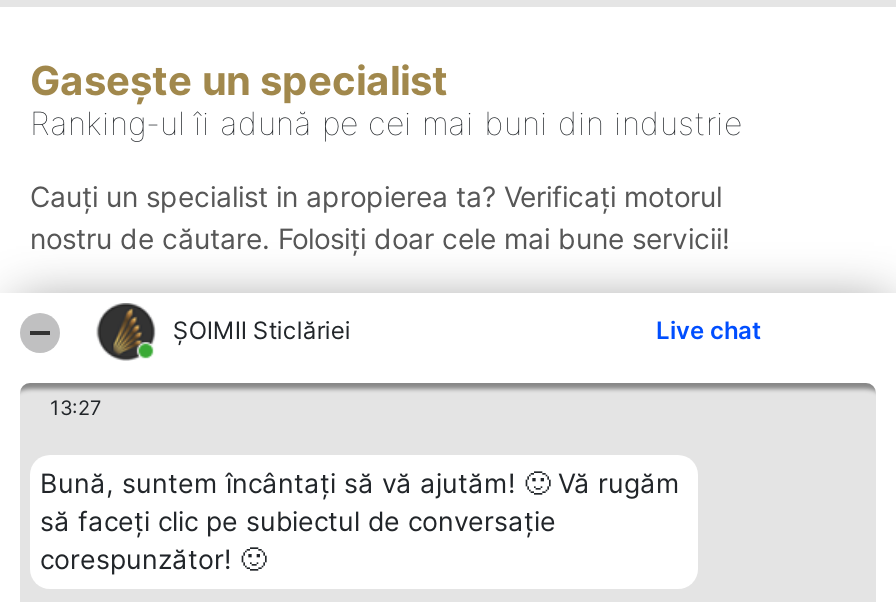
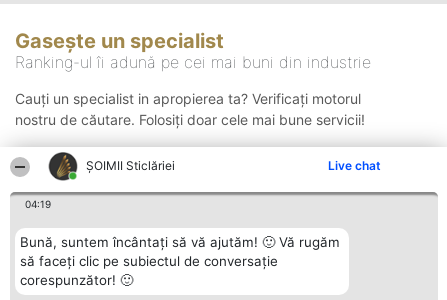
[50,395,102,419] 13:27 -> [25,198,51,210] 04:19

